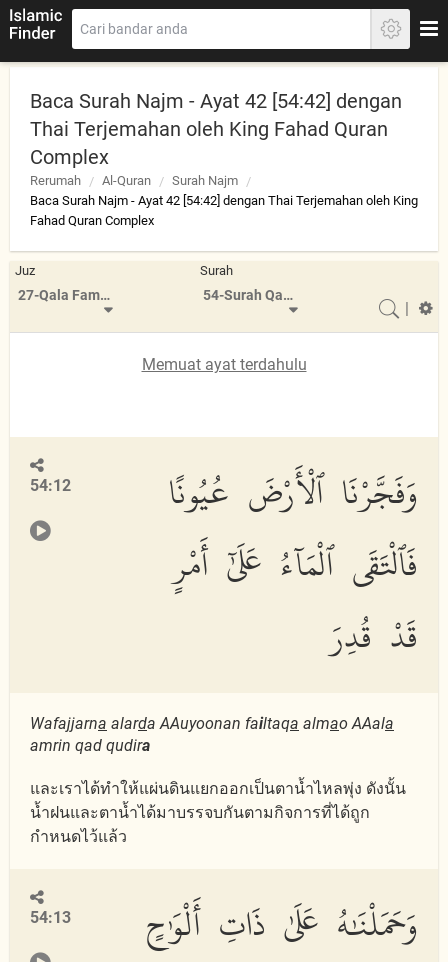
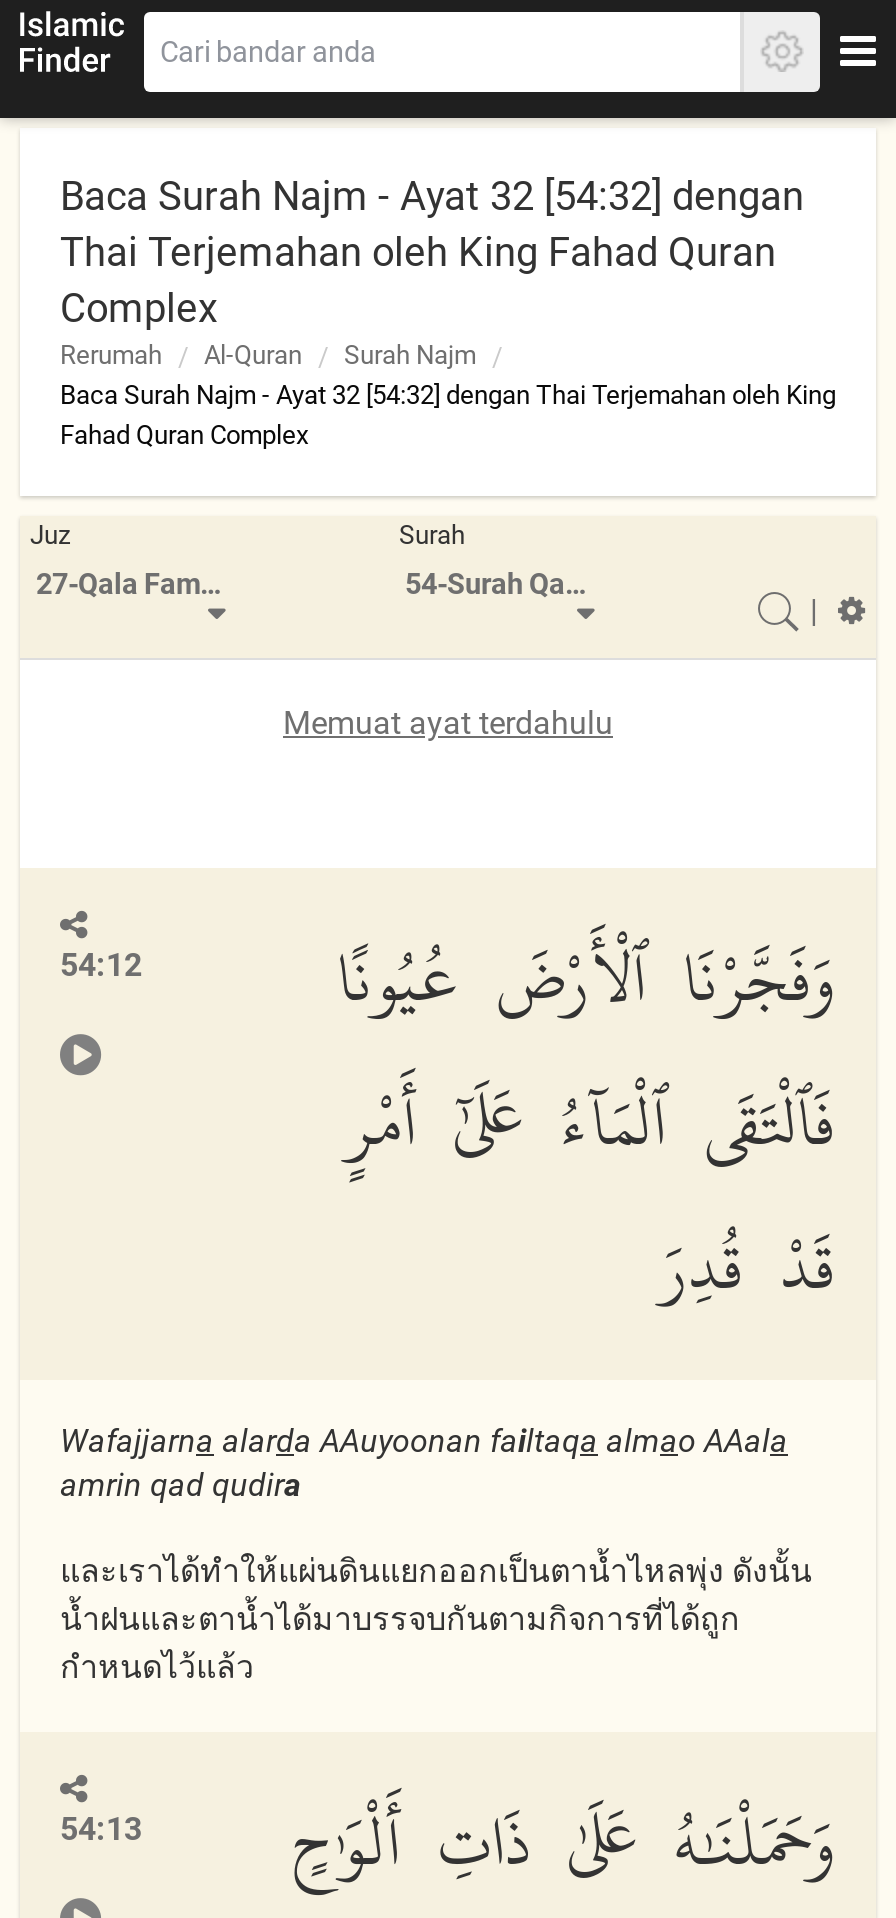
[30,89,402,113] Baca Surah Najm - Ayat 42 [54:42] dengan -> [60,172,804,220] Baca Surah Najm - Ayat 32 [54:32] dengan
[30,193,418,208] Baca Surah Najm - Ayat 42 [54:42] dengan Thai Terjemahan oleh King -> [60,380,836,410] Baca Surah Najm - Ayat 32 [54:32] dengan Thai Terjemahan oleh King

